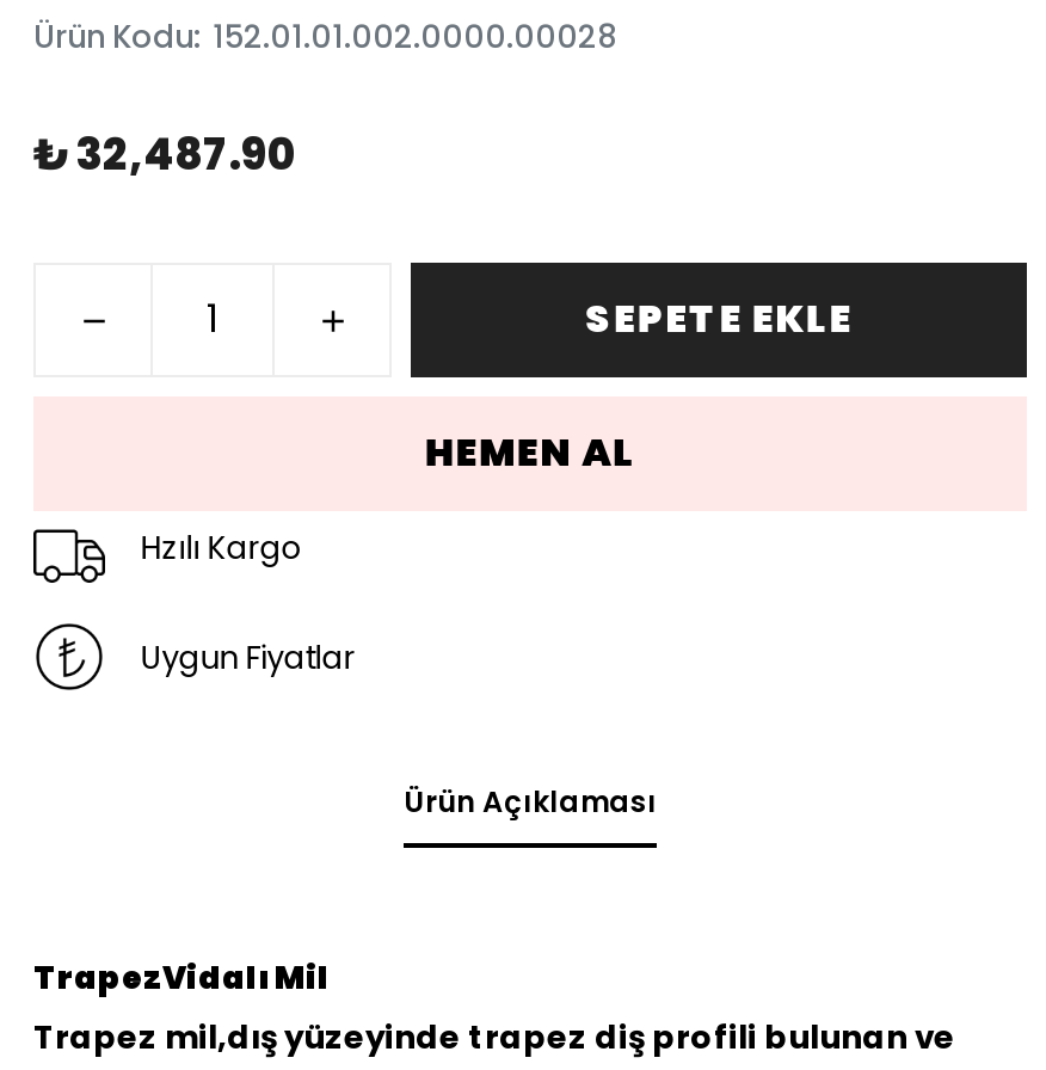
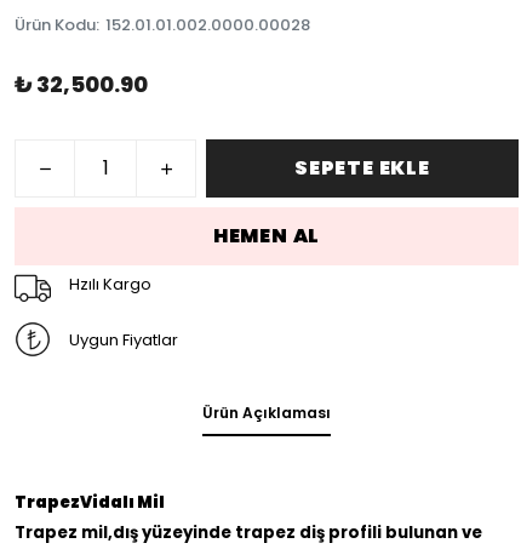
[33,124,296,184] ₺ 32,487.90 -> [15,69,148,99] ₺ 32,500.90

